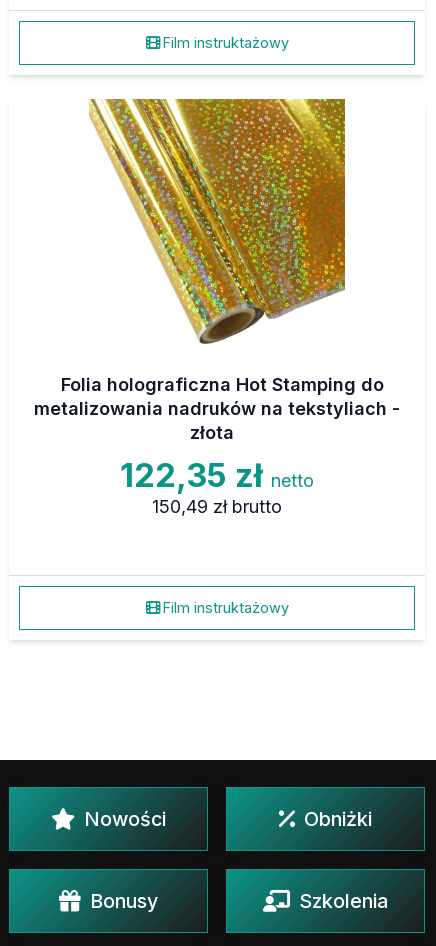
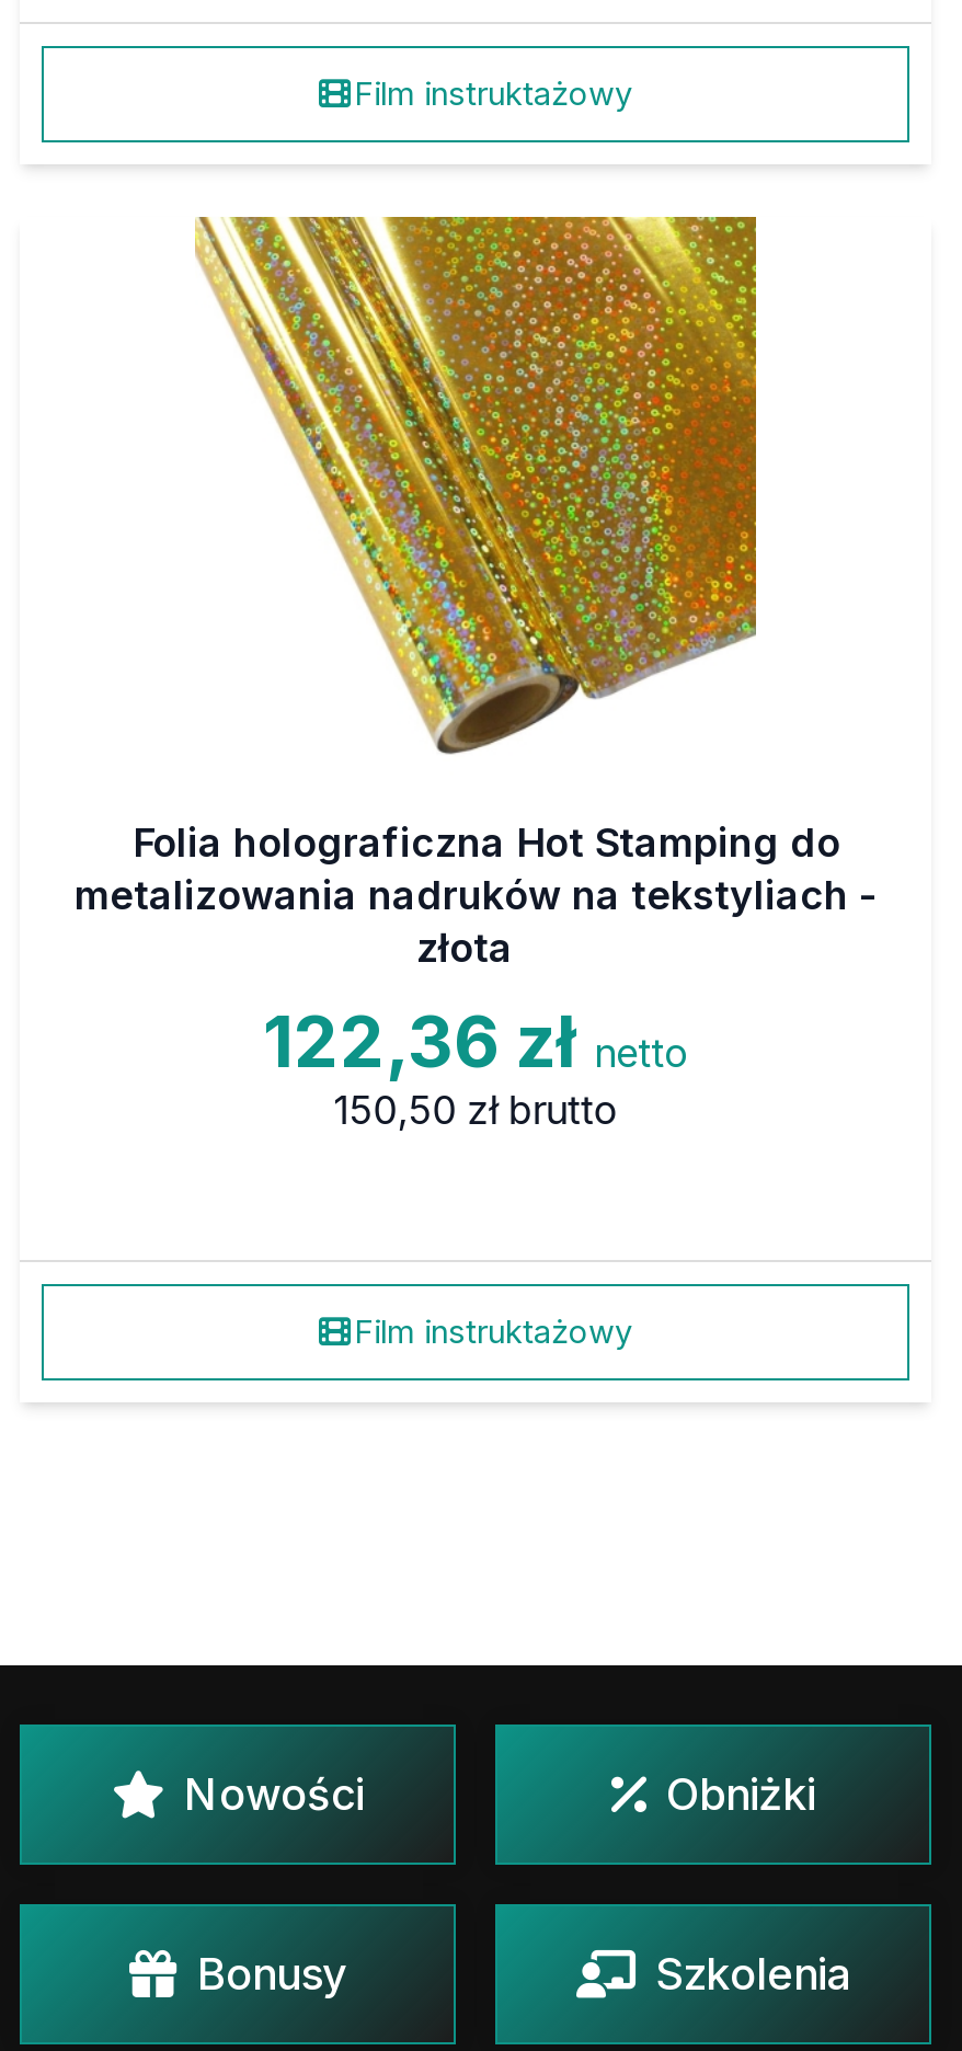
[120,456,314,495] 122,35 zł netto -> [263,1000,688,1086] 122,36 zł netto
[152,496,282,517] 150,49 zł brutto -> [334,1088,618,1134] 150,50 zł brutto

